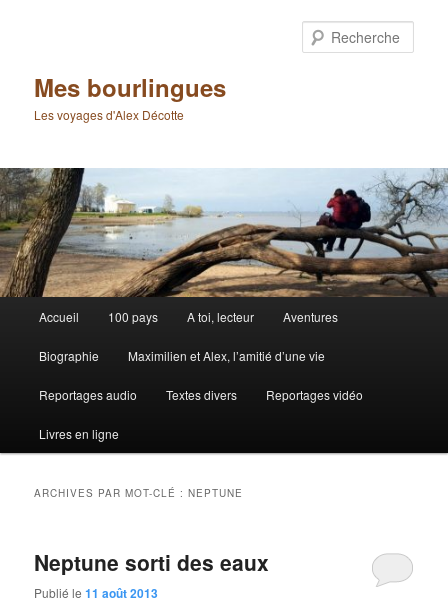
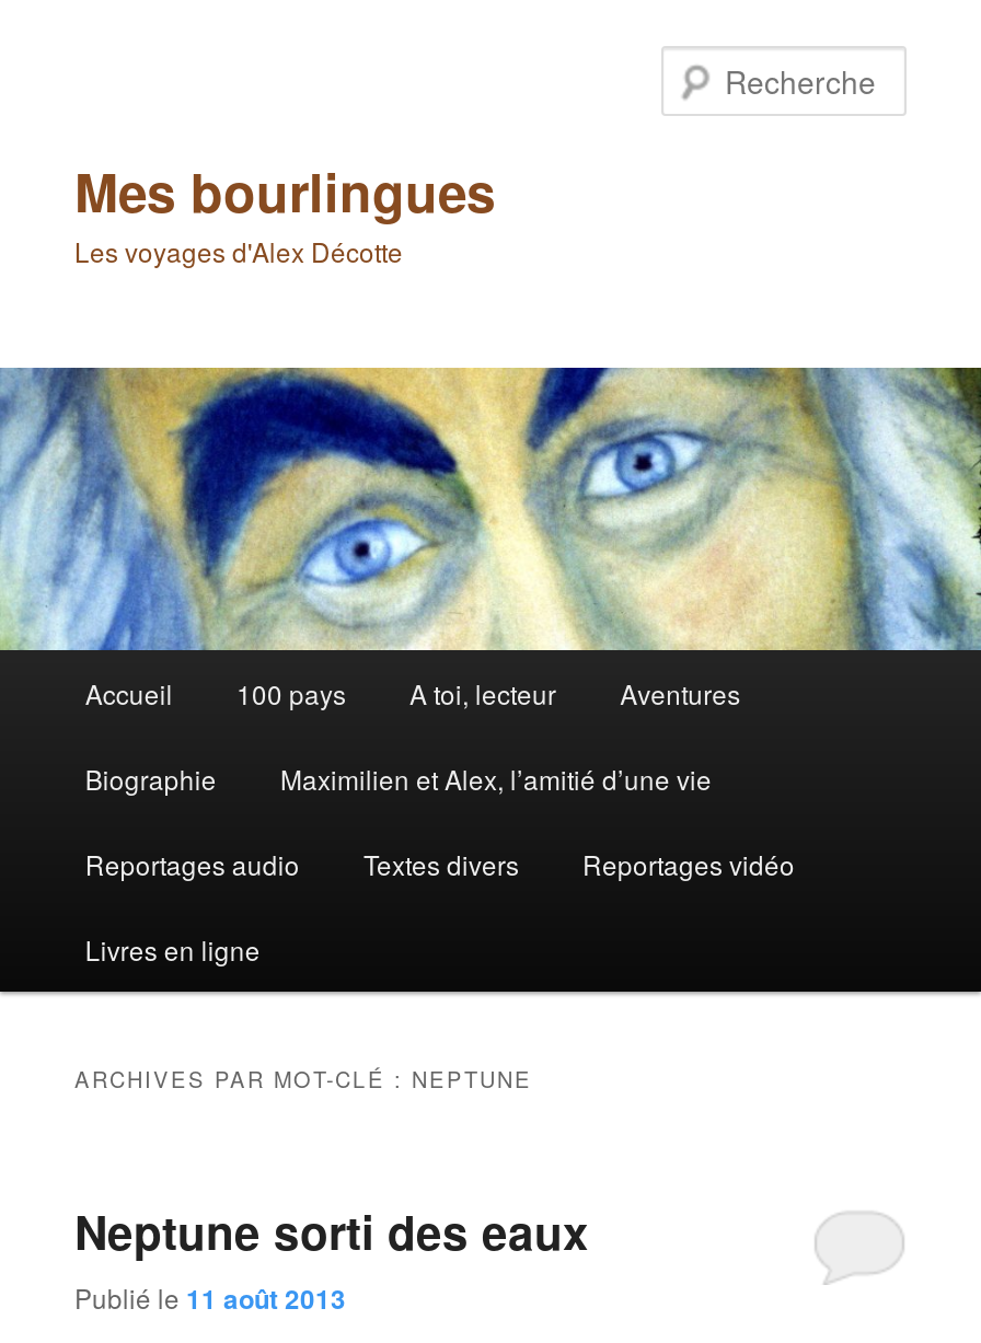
[3,167,445,298] [image] -> [7,366,974,652] [image]

